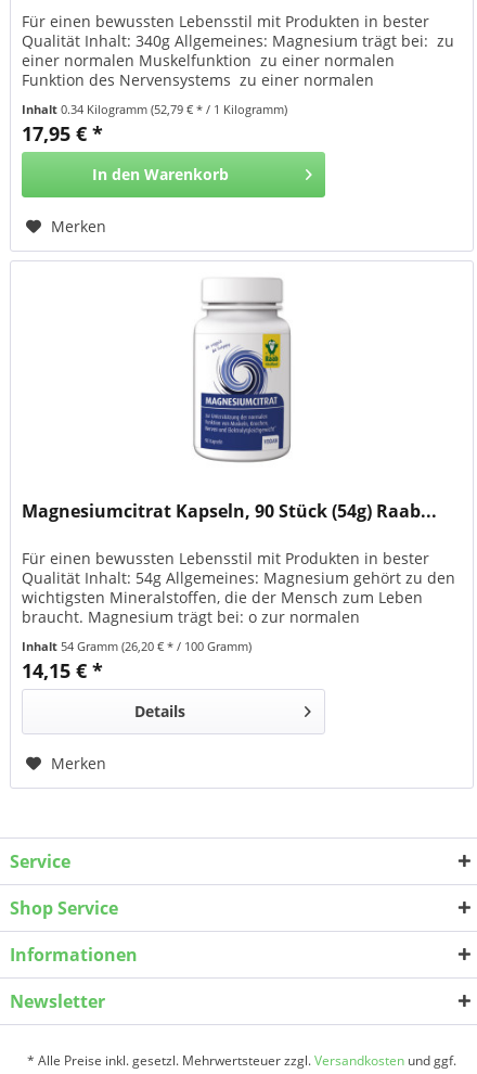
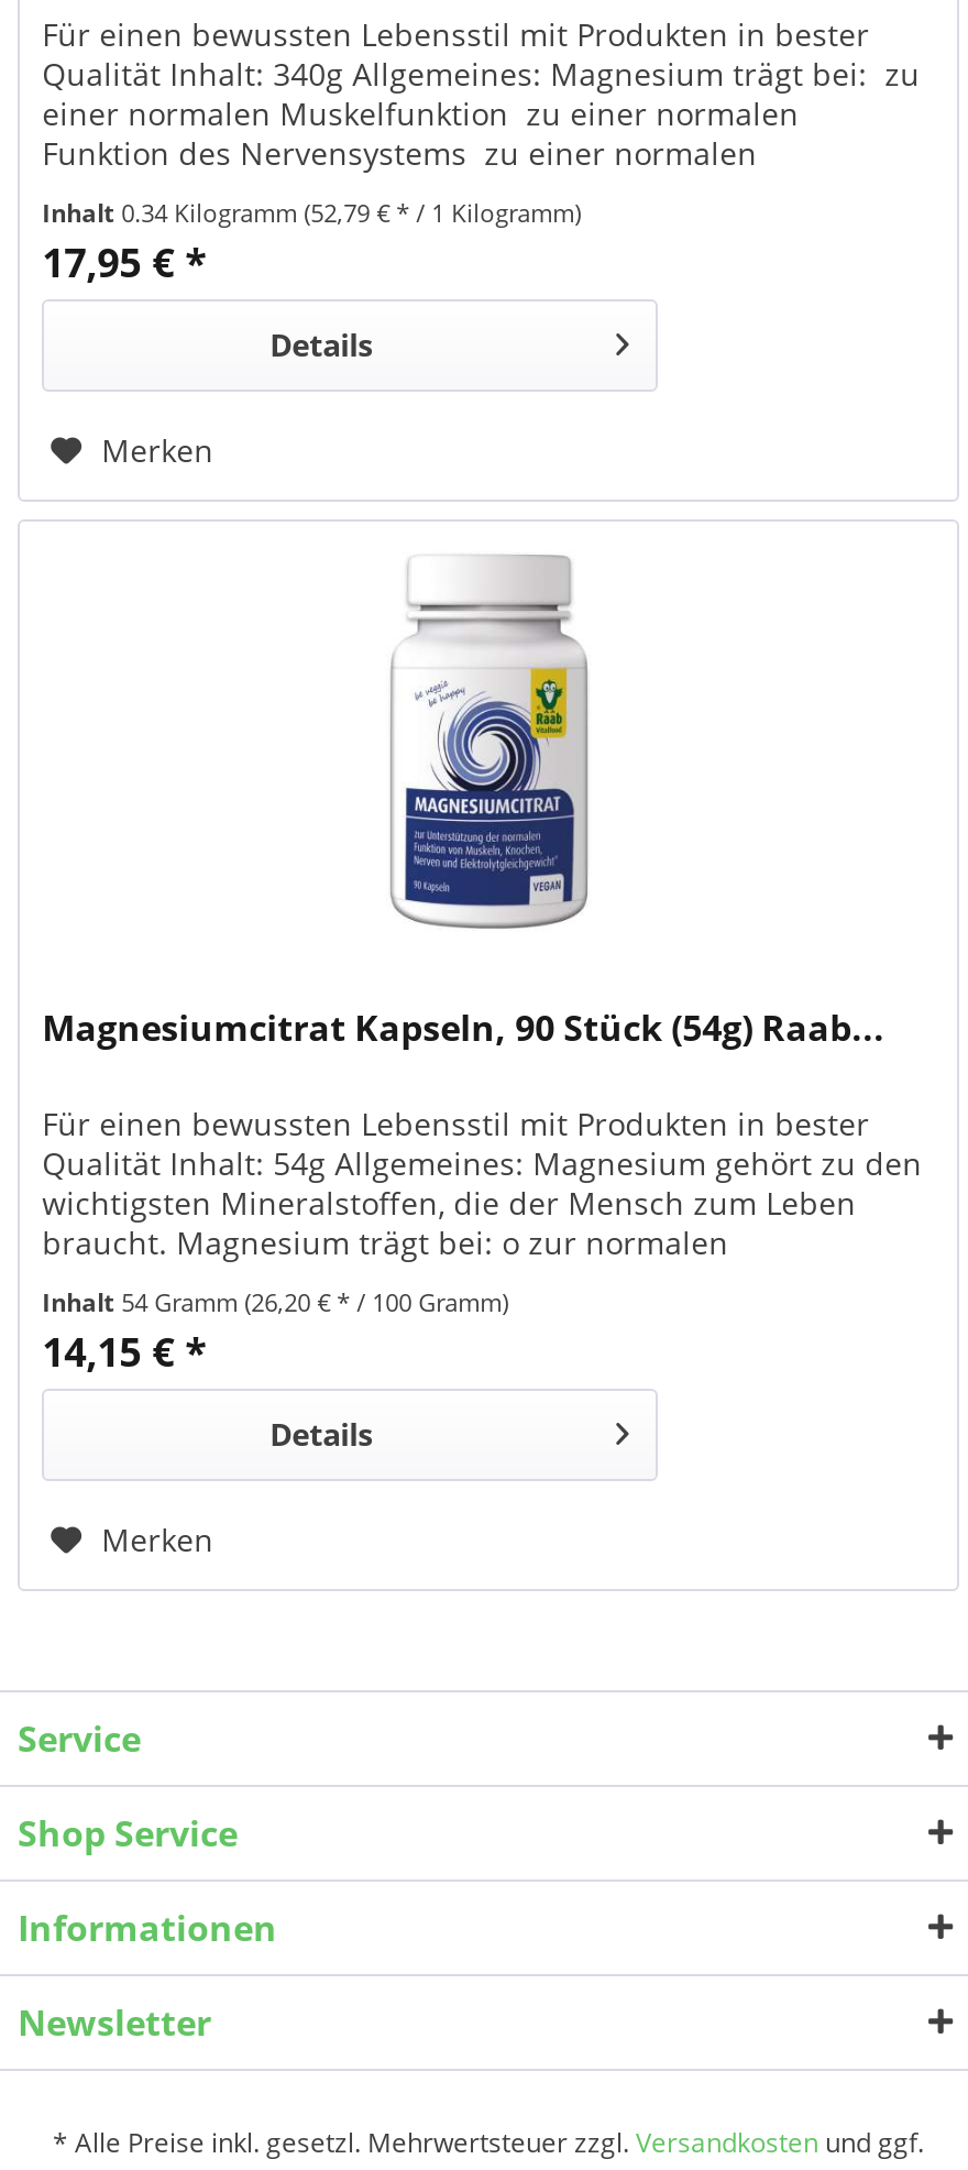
[92,163,229,184] In den Warenkorb -> [270,323,373,364] Details

